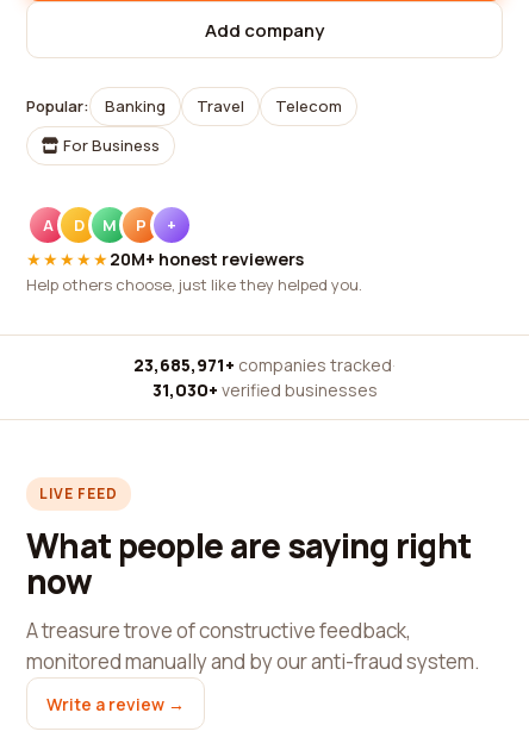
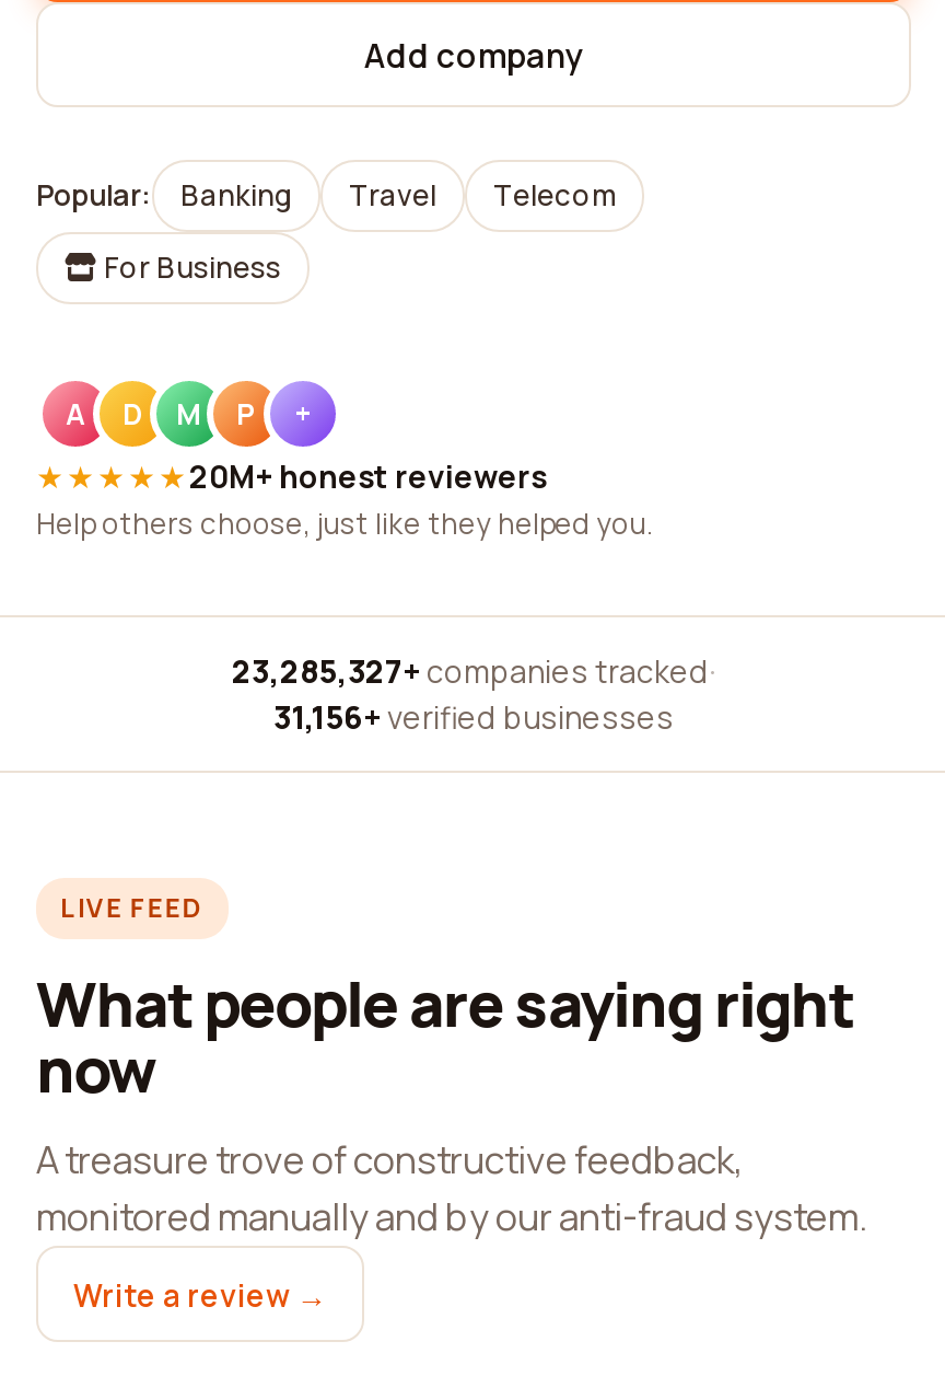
[133,354,396,376] 23,685,971+ companies tracked · -> [232,650,715,692] 23,285,327+ companies tracked ·
[152,379,377,401] 31,030+ verified businesses -> [273,696,674,738] 31,156+ verified businesses

